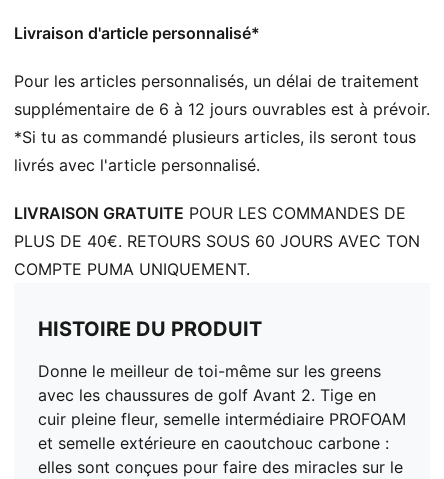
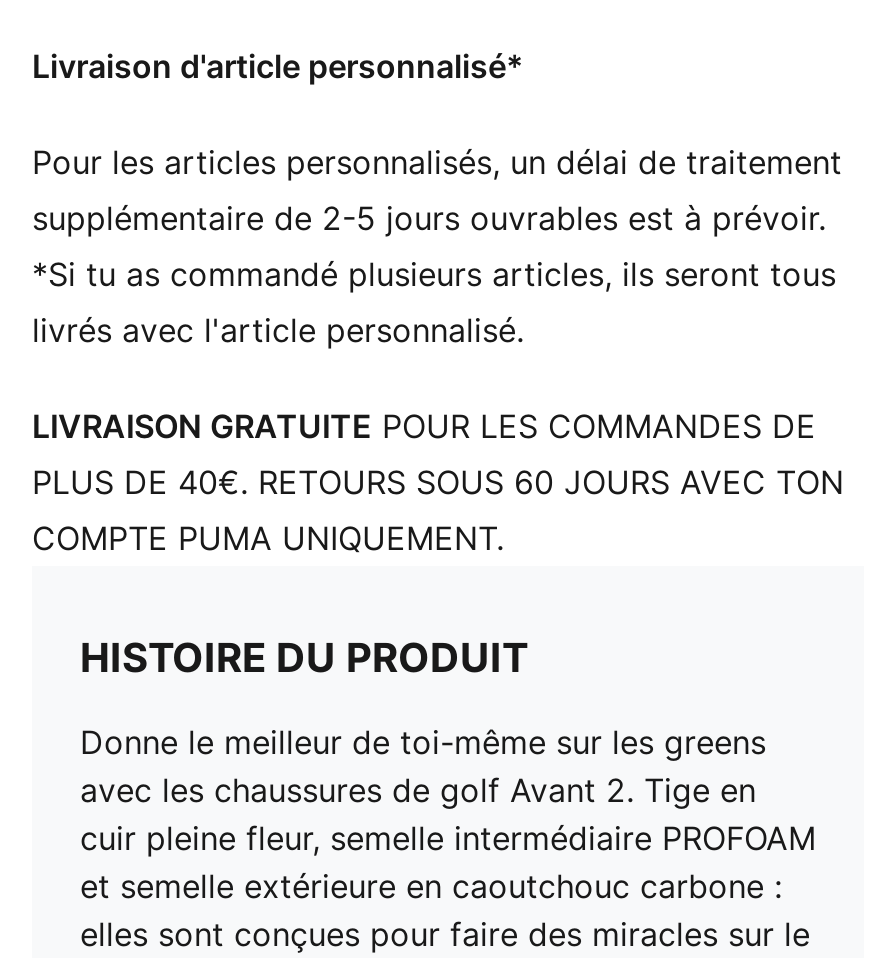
[14,99,430,119] supplémentaire de 6 à 12 jours ouvrables est à prévoir. -> [32,198,826,238] supplémentaire de 2-5 jours ouvrables est à prévoir.

